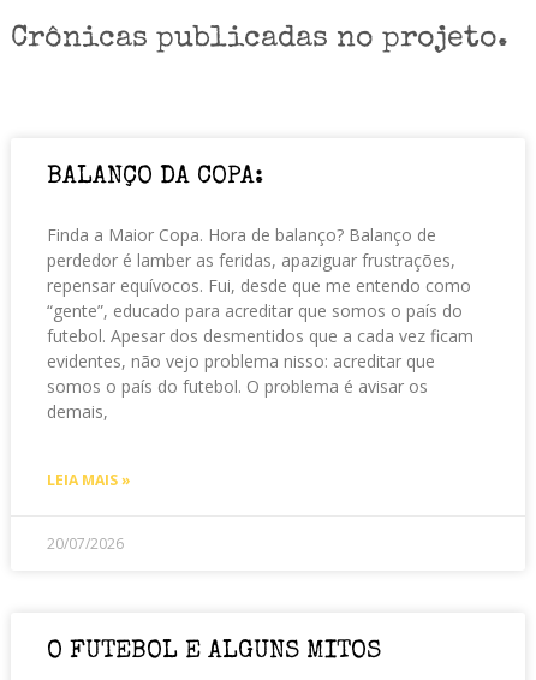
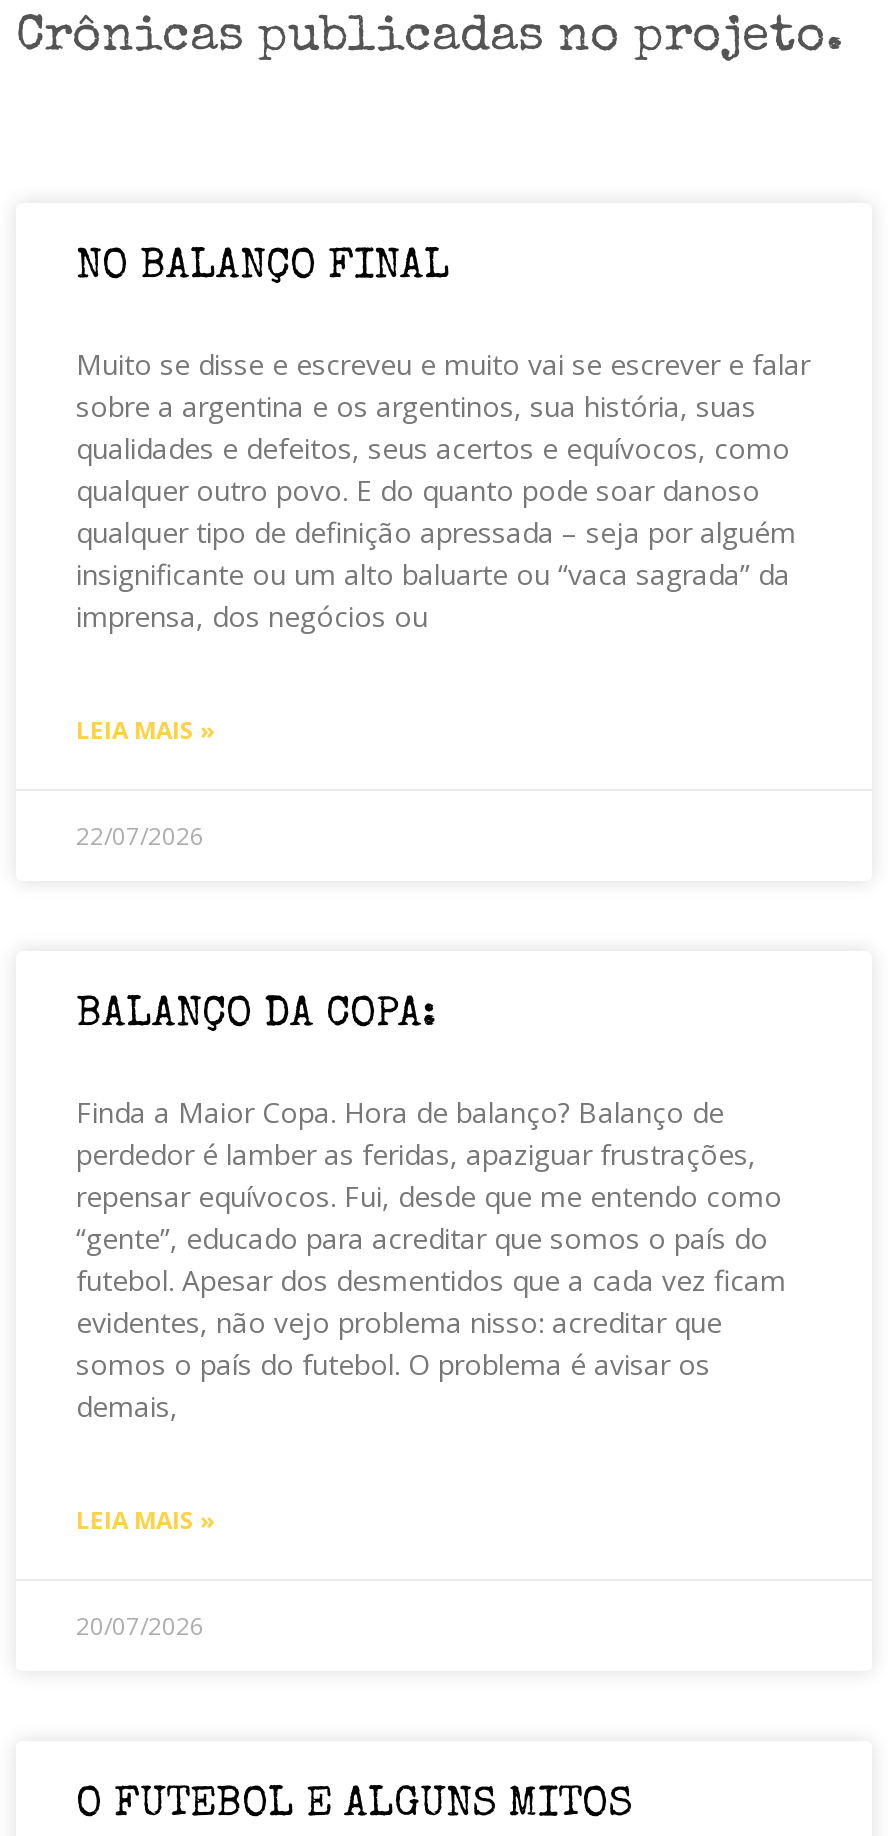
none -> [76,247,810,853] NO BALANÇO FINAL | Muito se disse e escreveu e muito vai se escrever e falar | sobre a argentina e os argentinos, sua história, suas | qualidades e defeitos, seus acertos e equívocos, como | qualquer outro povo. E do quanto pode soar danoso | qualquer tipo de definição apressada – seja por alguém | insignificante ou um alto baluarte ou “vaca sagrada” da | imprensa, dos negócios ou | LEIA MAIS » | 22/07/2026

